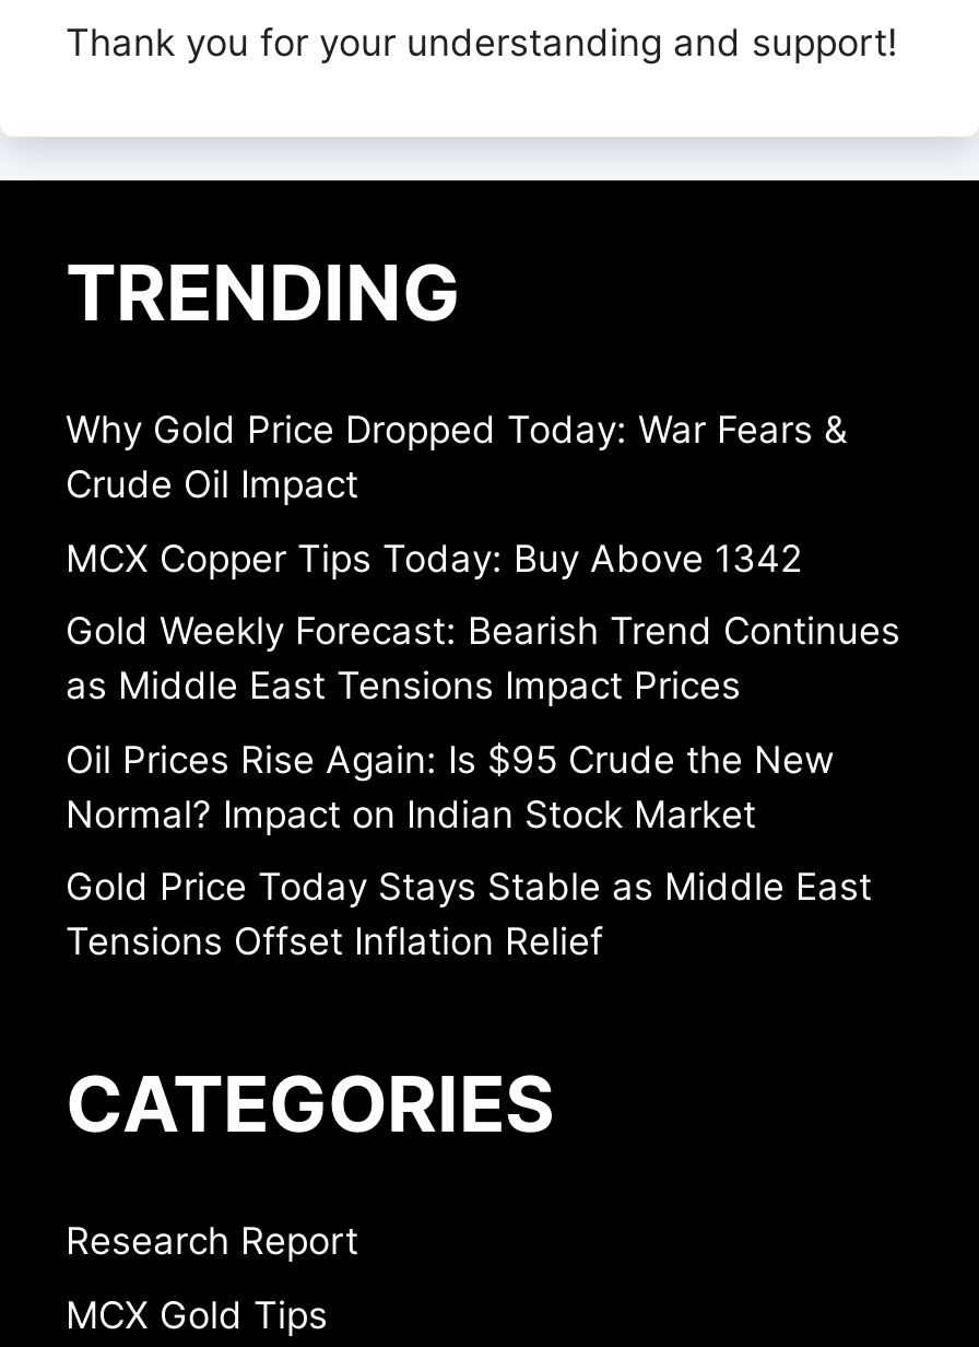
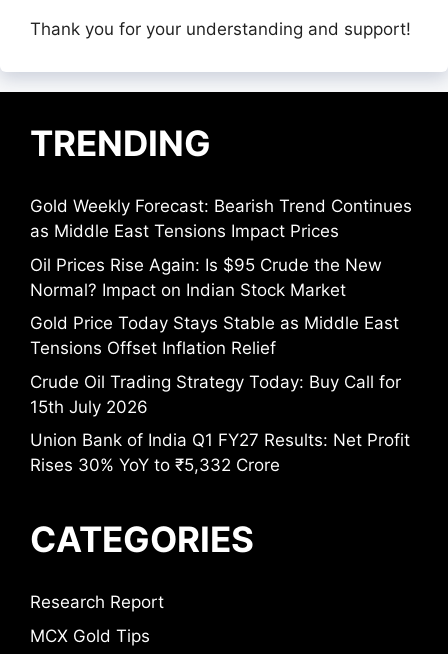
[66,409,848,580] Why Gold Price Dropped Today: War Fears & | Crude Oil Impact | MCX Copper Tips Today: Buy Above 1342 -> none
moved [66,610,900,964] -> [30,196,412,358]: Gold Weekly Forecast: Bearish Trend Continues | as Middle East Tensions Impact Prices | Oil Prices Rise Again: Is $95 Crude the New | Normal? Impact on Indian Stock Market | Gold Price Today Stays Stable as Middle East | Tensions Offset Inflation Relief
none -> [30,372,410,475] Crude Oil Trading Strategy Today: Buy Call for | 15th July 2026 | Union Bank of India Q1 FY27 Results: Net Profit | Rises 30% YoY to ₹5,332 Crore

